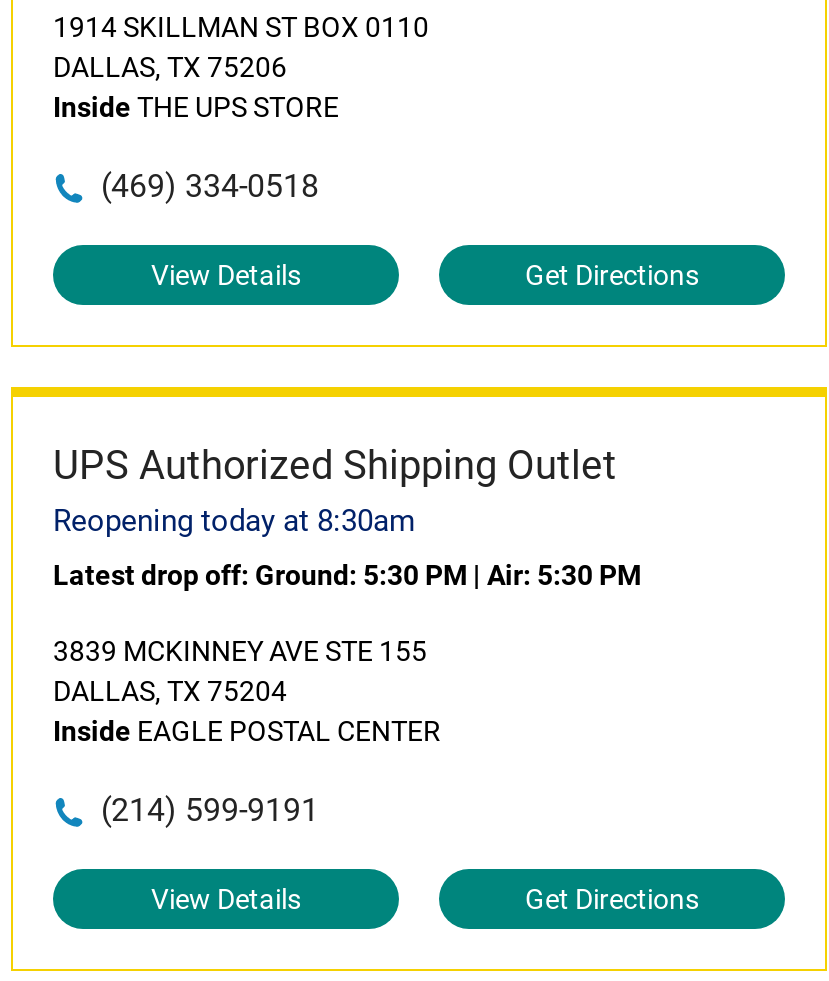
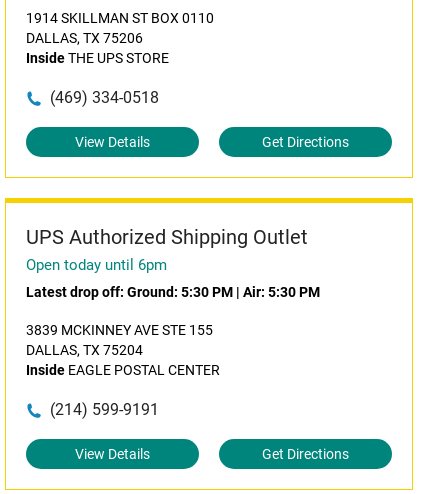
[53,503,415,539] Reopening today at 8:30am -> [26,256,167,274] Open today until 6pm

